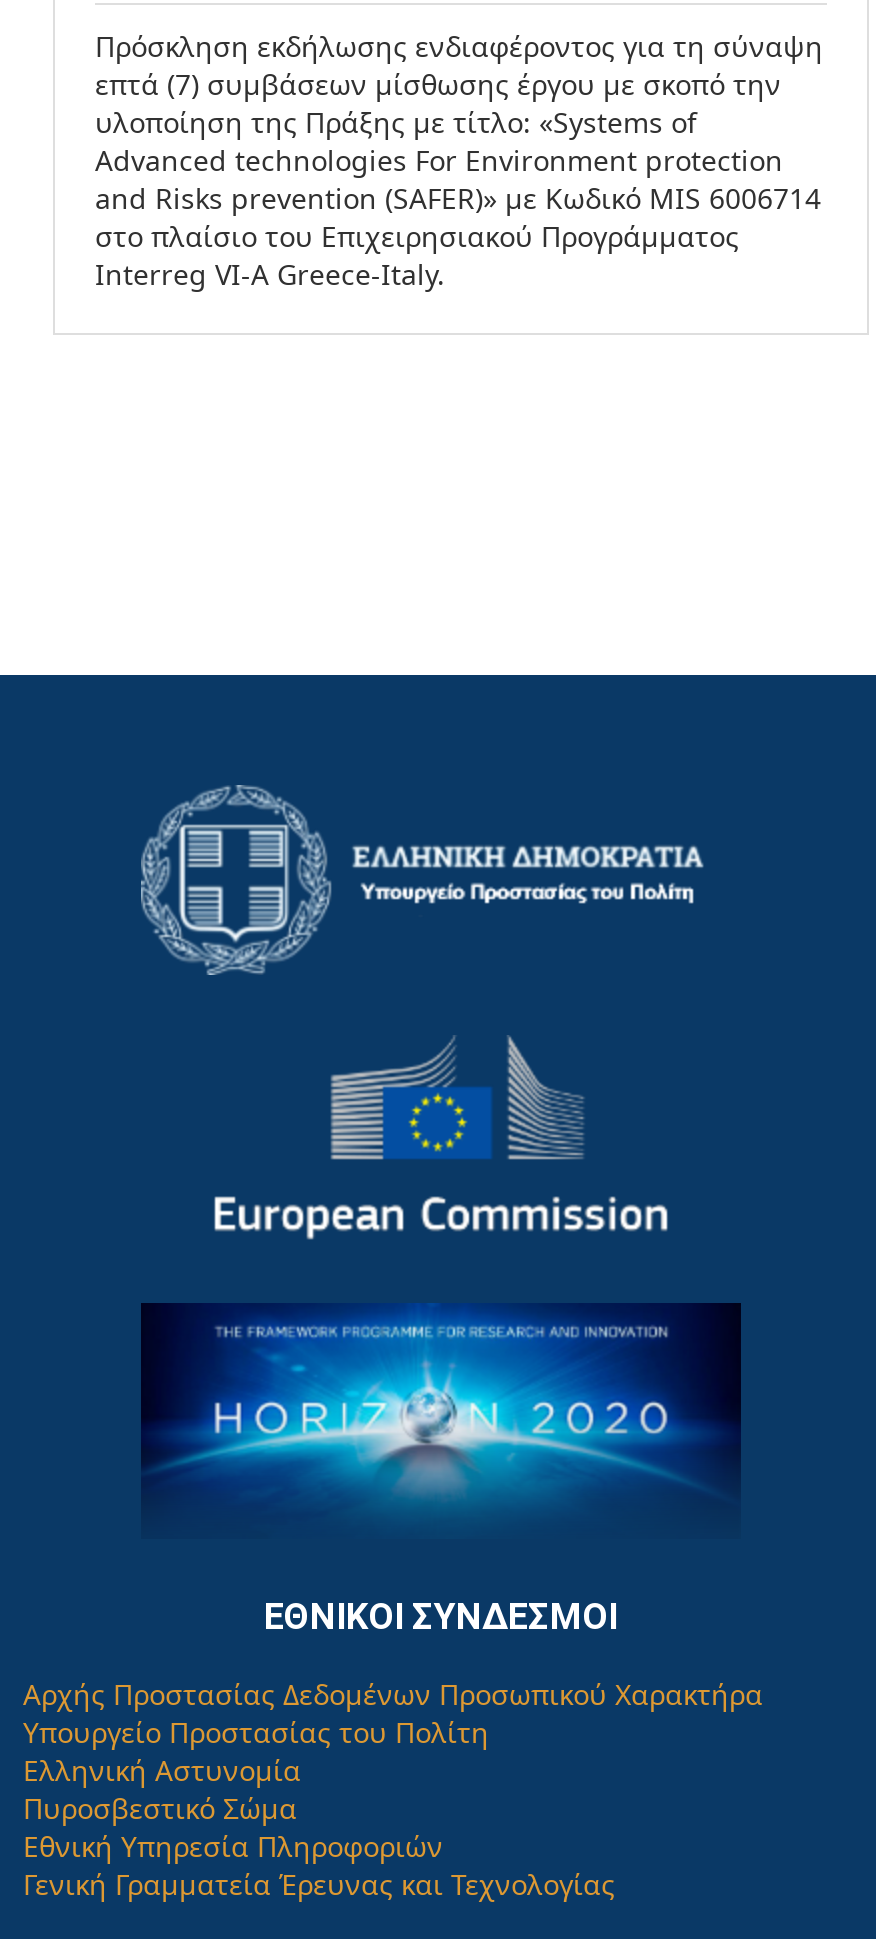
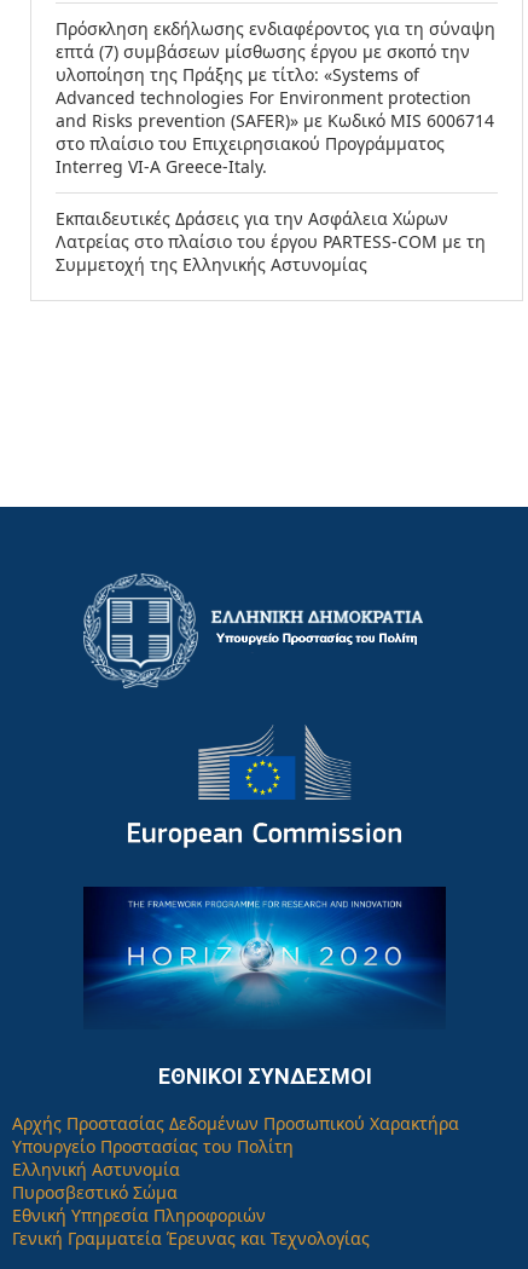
none -> [56,207,486,276] Εκπαιδευτικές Δράσεις για την Ασφάλεια Χώρων | Λατρείας στο πλαίσιο του έργου PARTESS-COM με τη | Συμμετοχή της Ελληνικής Αστυνομίας

